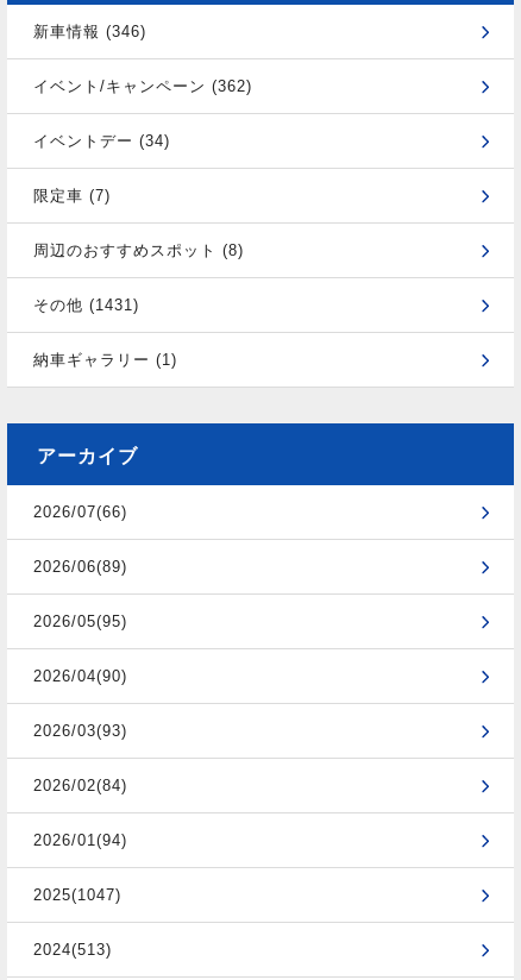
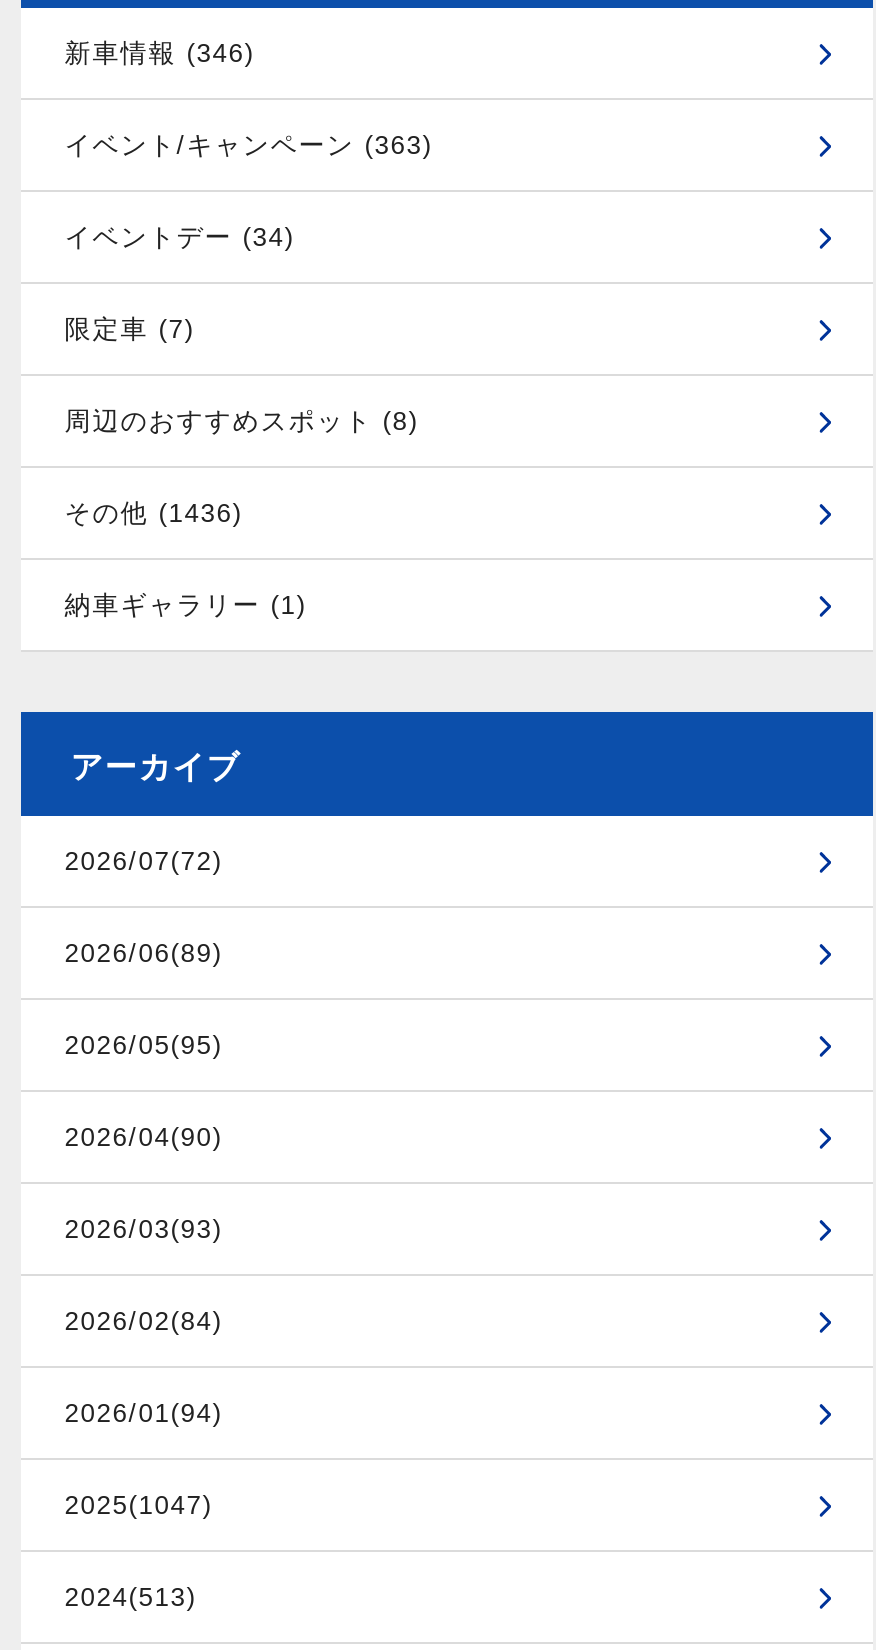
[33,78,252,95] イベント/キャンペーン (362) -> [65,130,433,160] イベント/キャンペーン (363)
[33,296,139,314] その他 (1431) -> [65,498,243,528] その他 (1436)
[33,503,127,521] 2026/07(66) -> [65,846,223,876] 2026/07(72)

